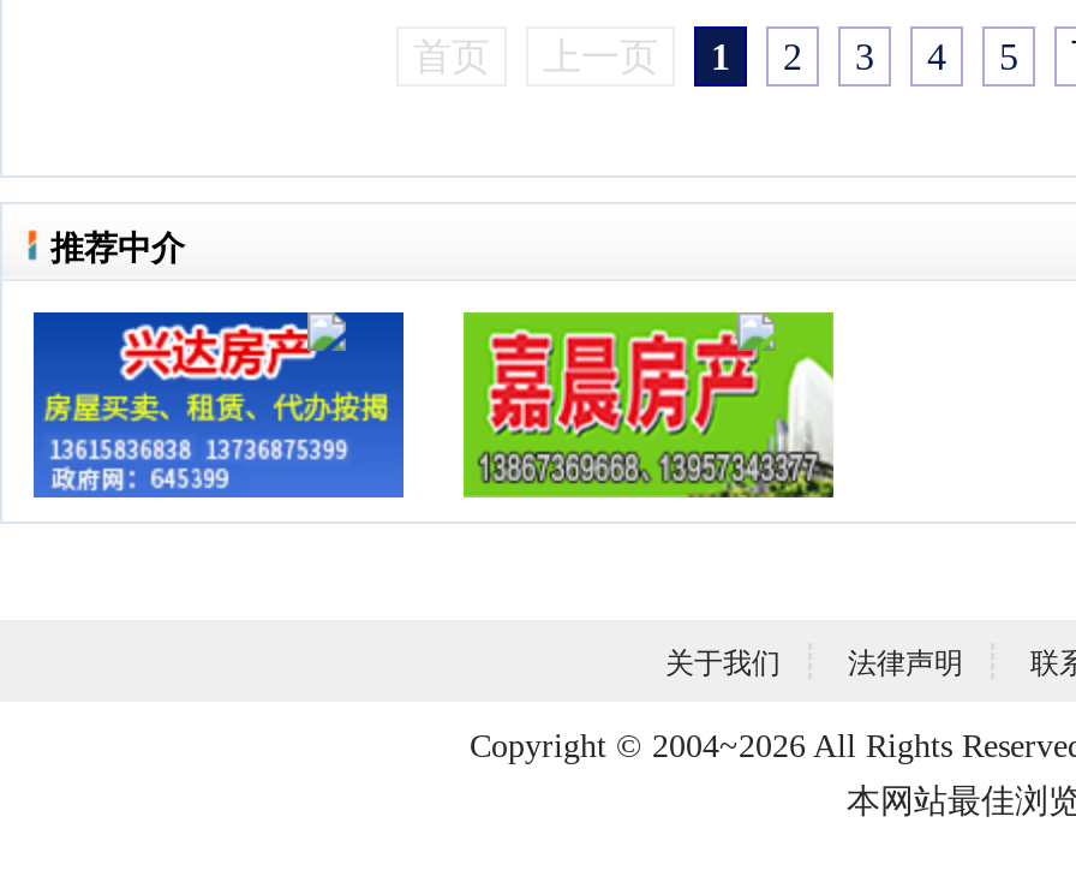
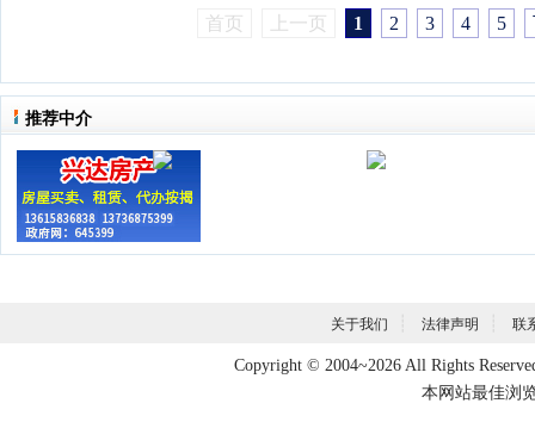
[461,310,836,500] [image] -> none

